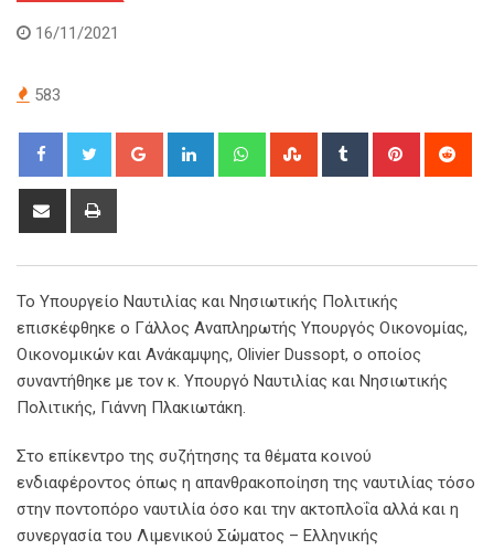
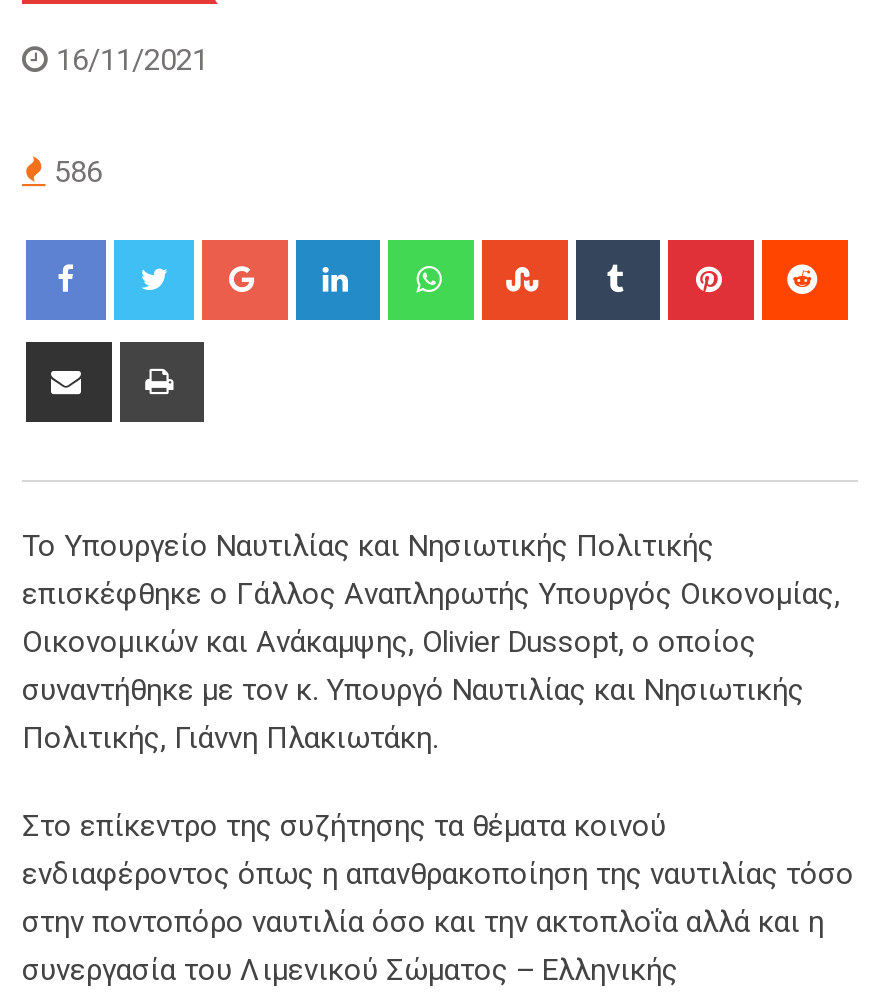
[30,85,61,105] 583 -> [46,154,102,190] 586

